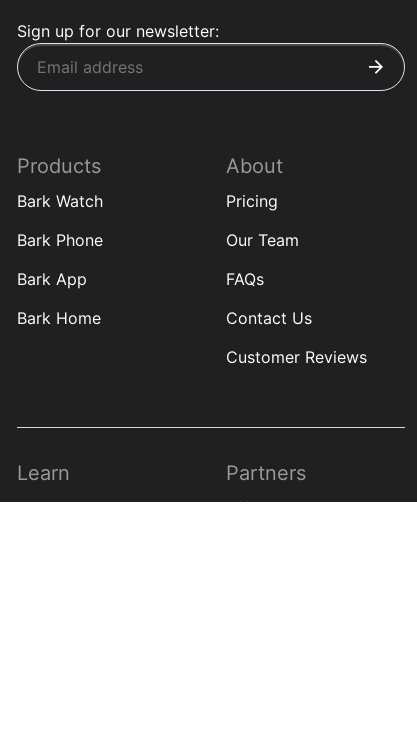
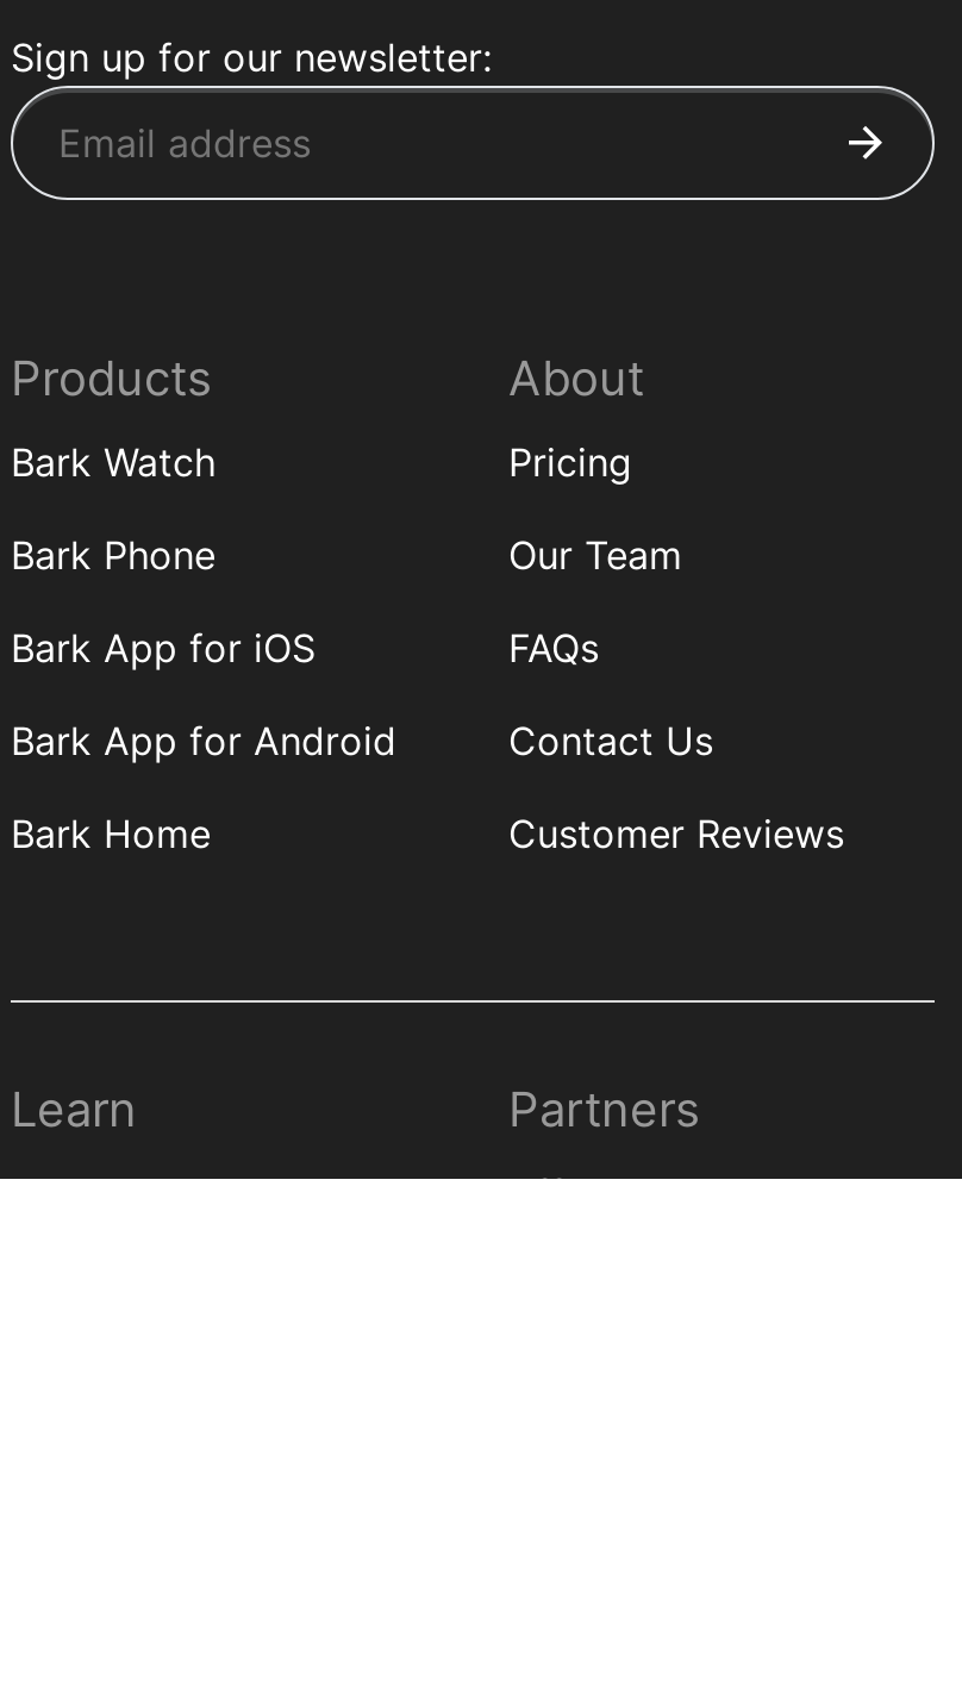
[17,269,87,289] Bark App -> [11,624,396,765] Bark App for iOS | Bark App for Android
moved [17,308,101,328] -> [11,810,211,858]: Bark Home

